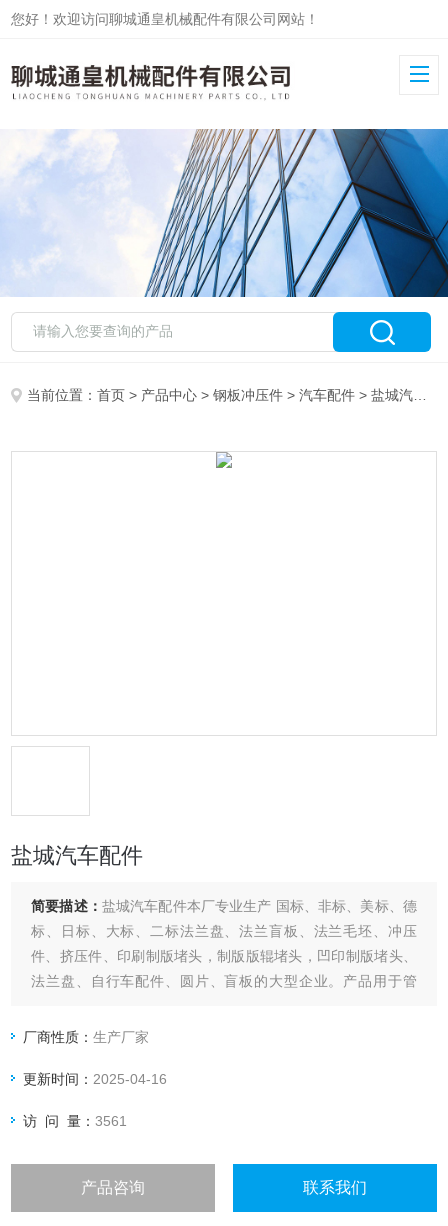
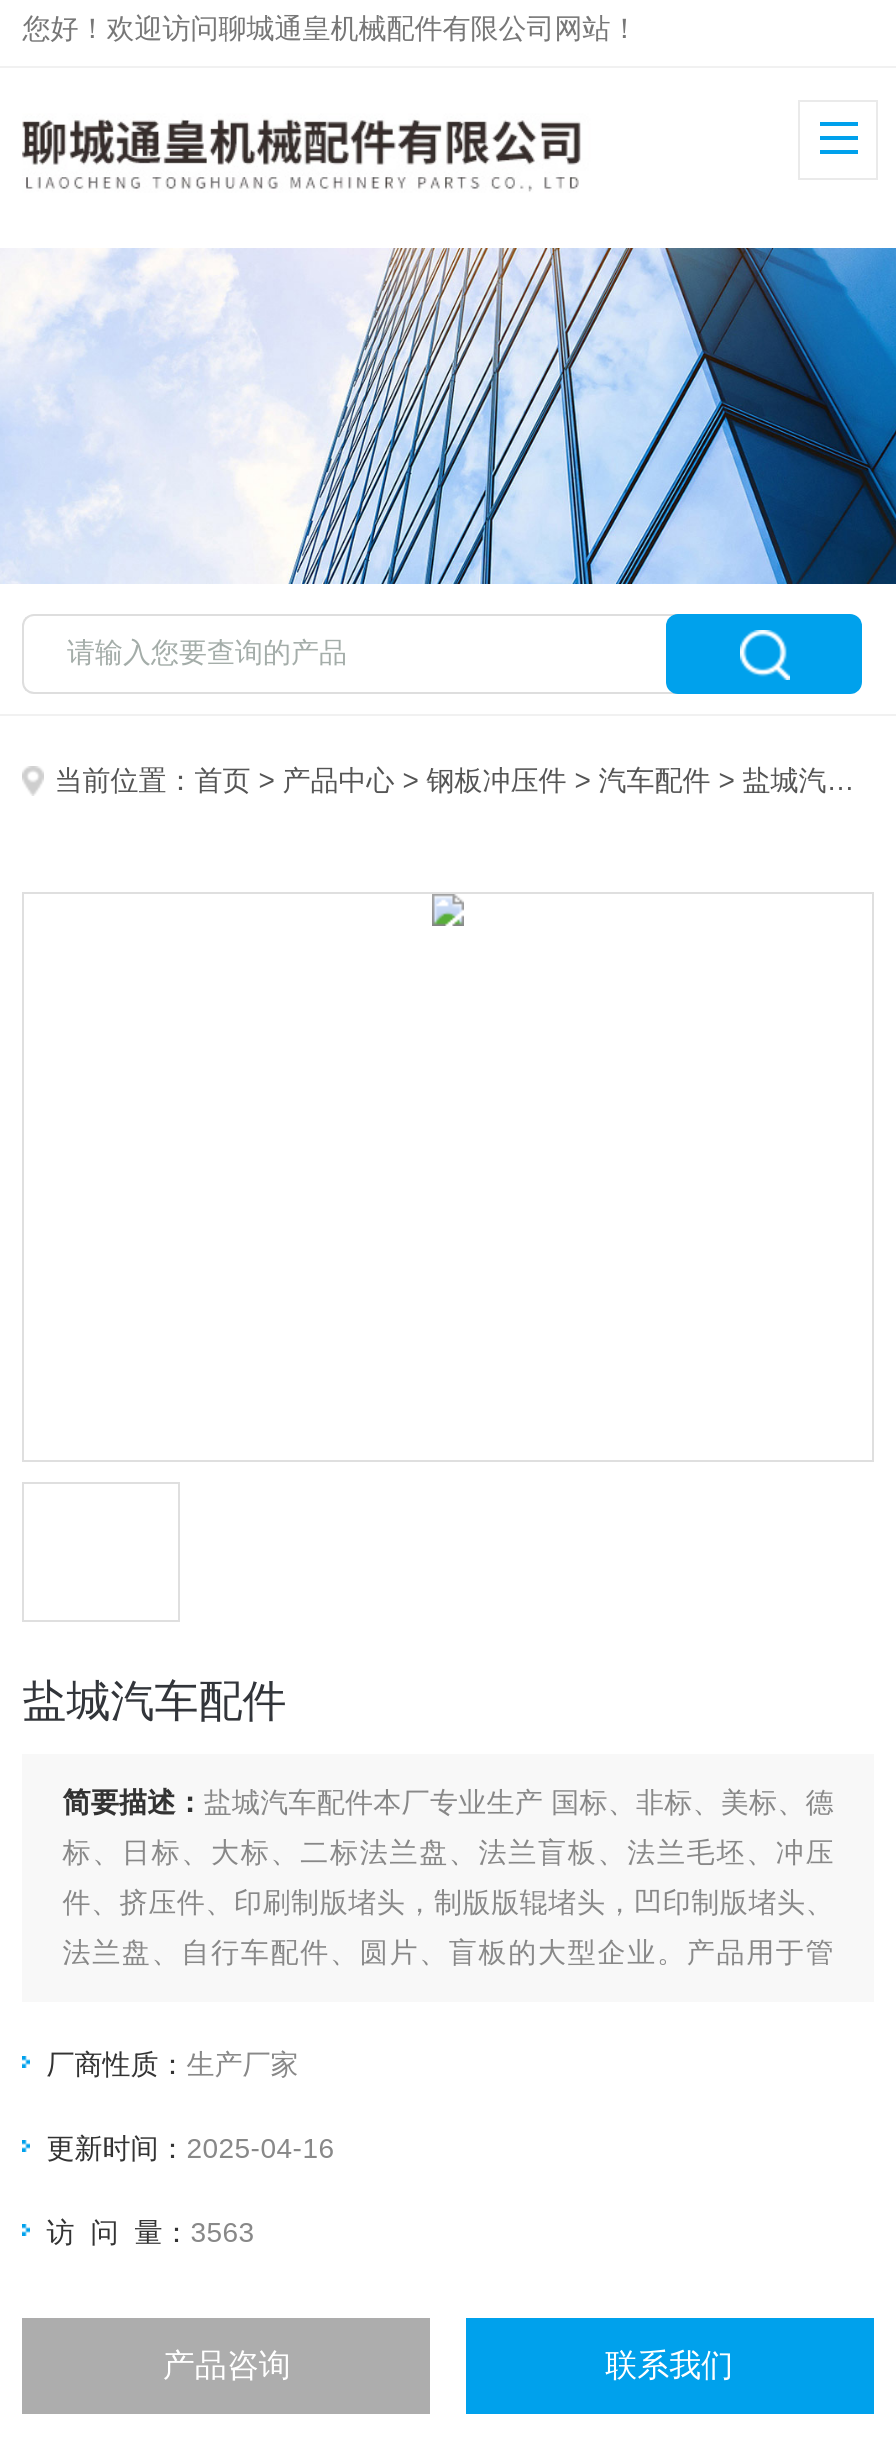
[23,1113,127,1129] 访 问 量：3561 -> [46,2216,254,2248] 访 问 量：3563

